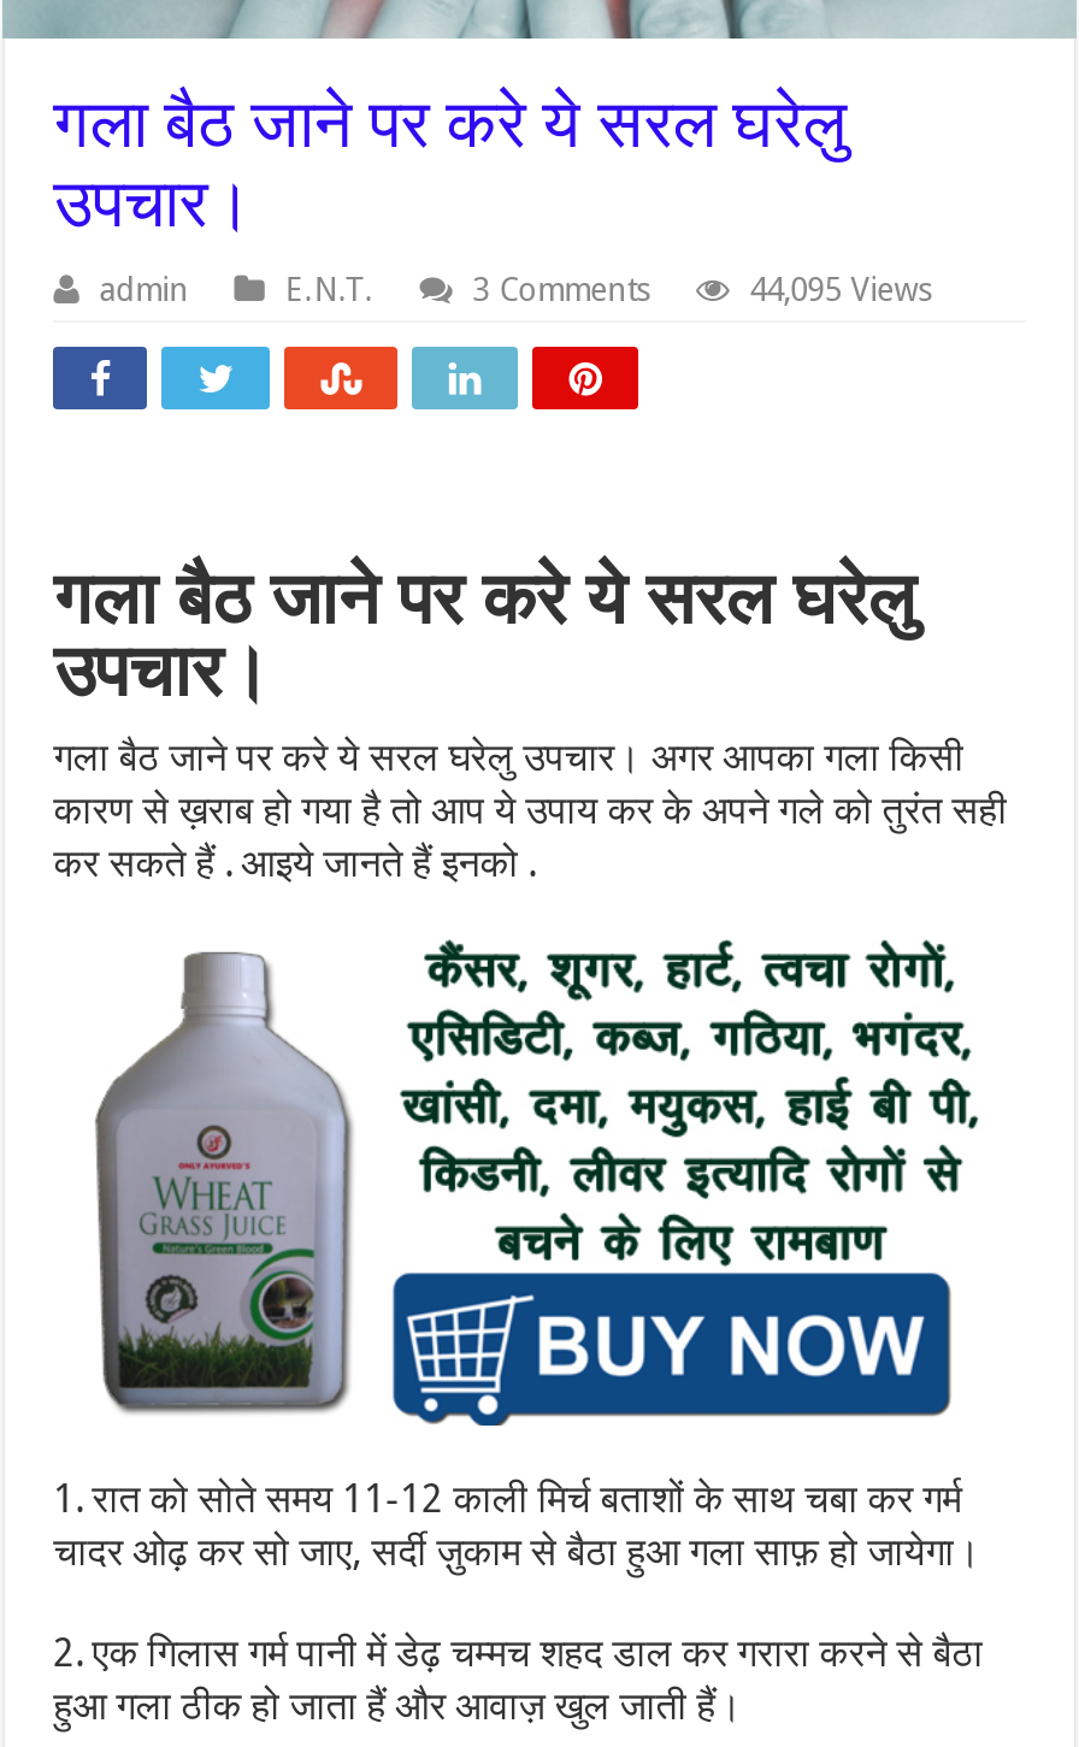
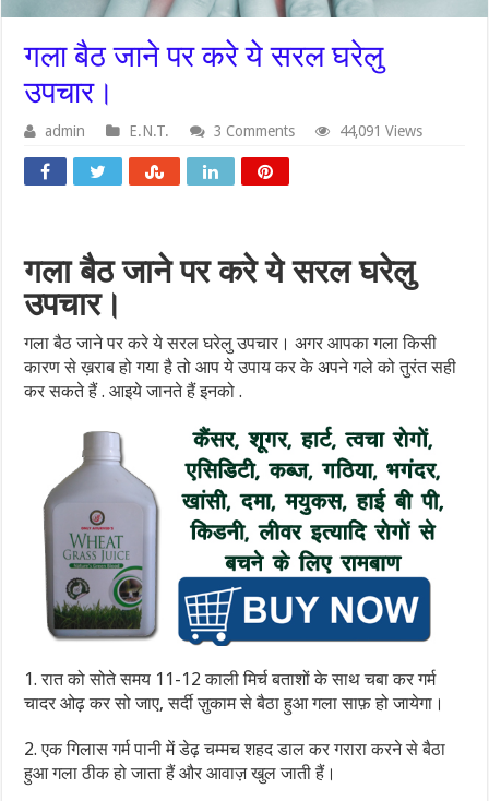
[750,270,933,308] 44,095 Views -> [340,122,423,140] 44,091 Views

